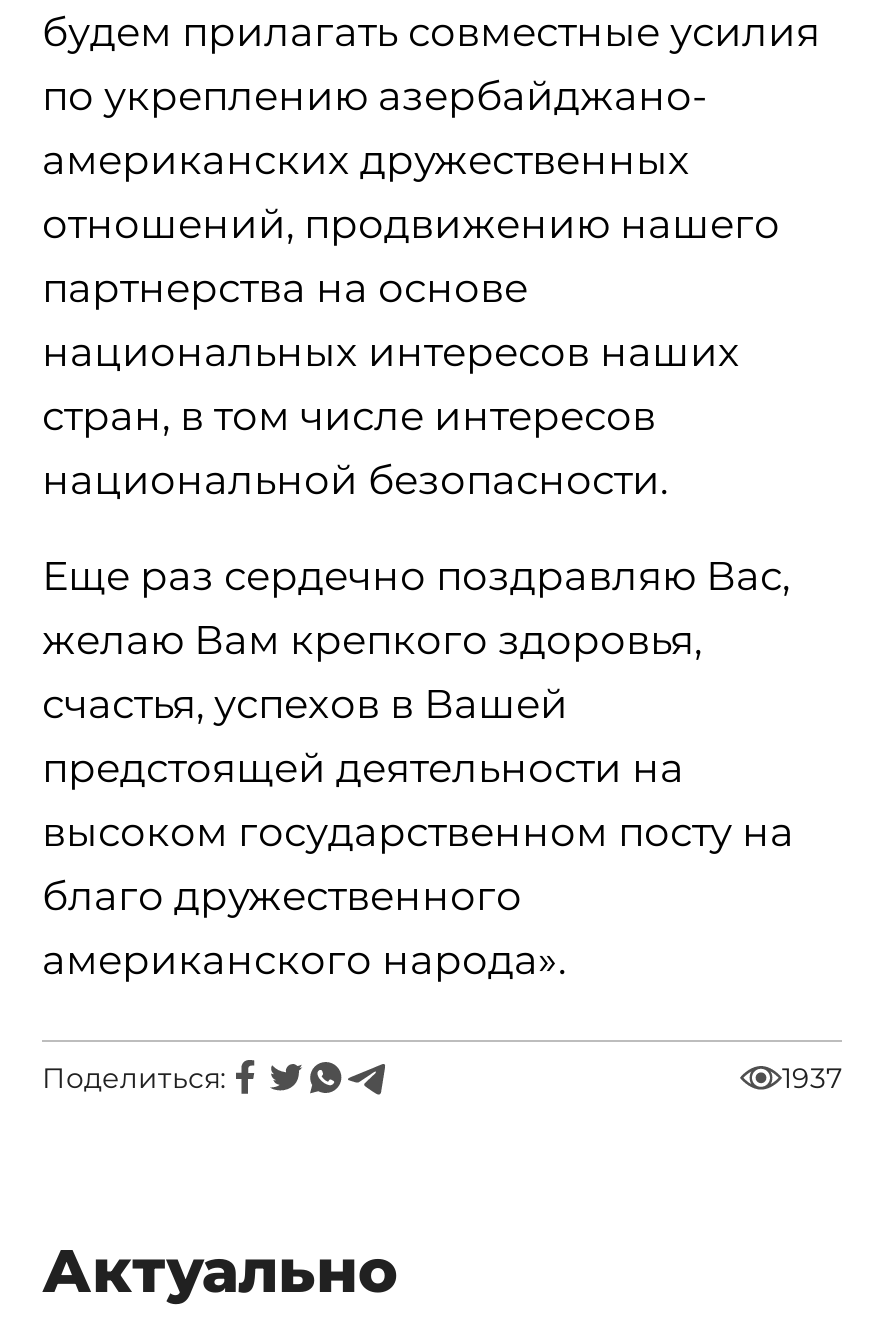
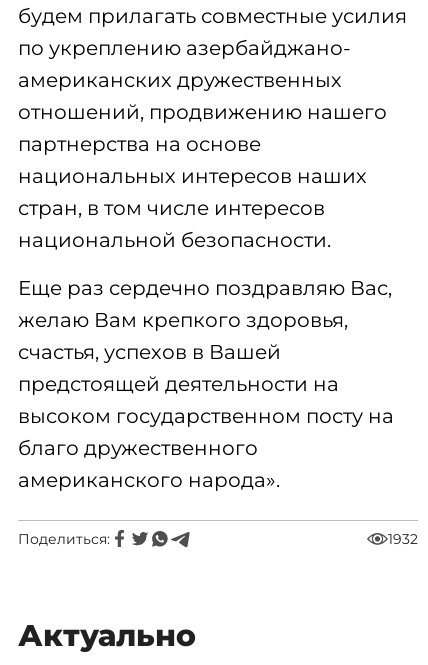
[782,1060,842,1096] 1937 -> [388,530,418,548] 1932

